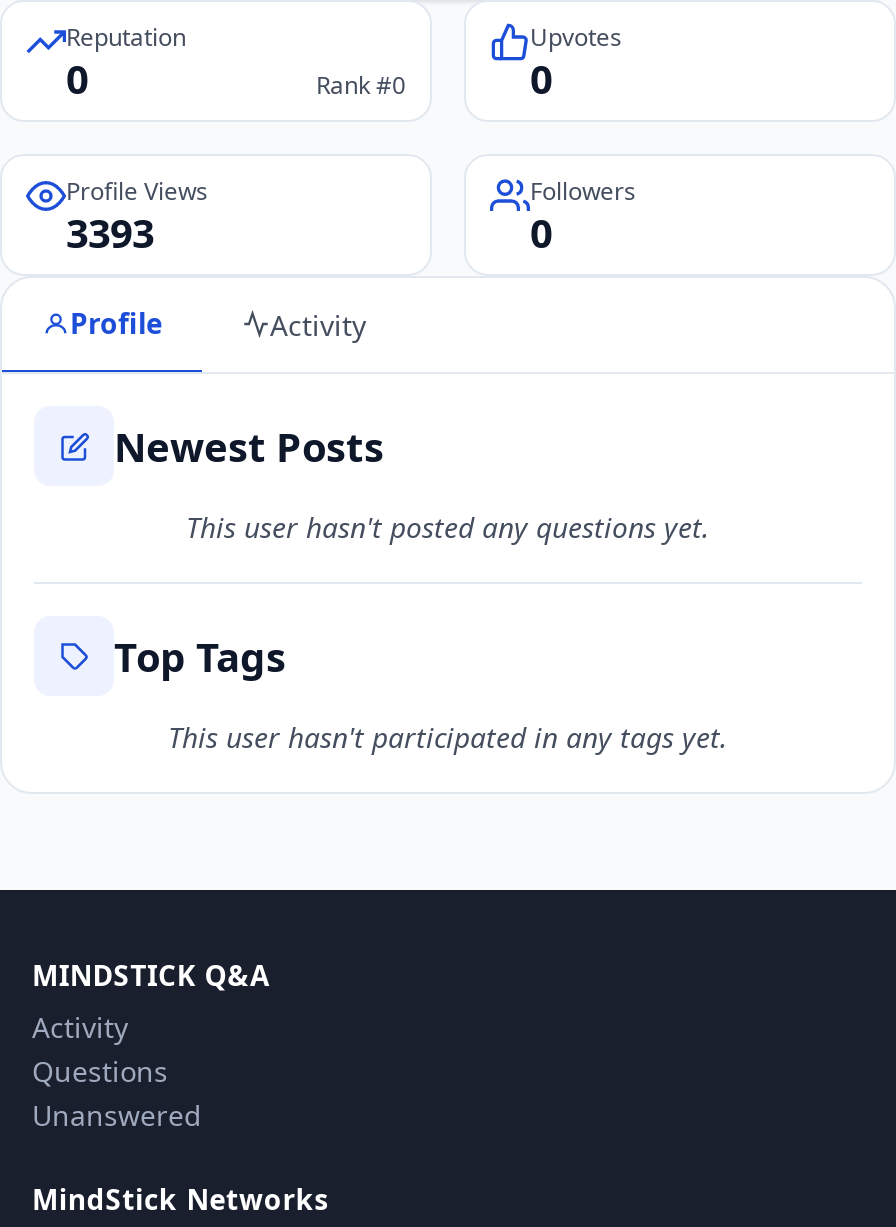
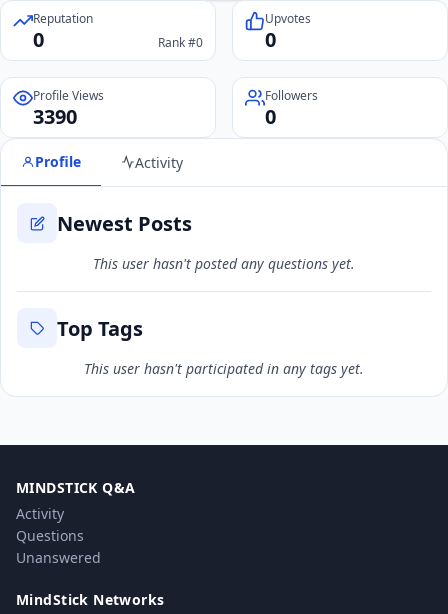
[66,206,154,260] 3393 -> [33,103,77,130] 3390

